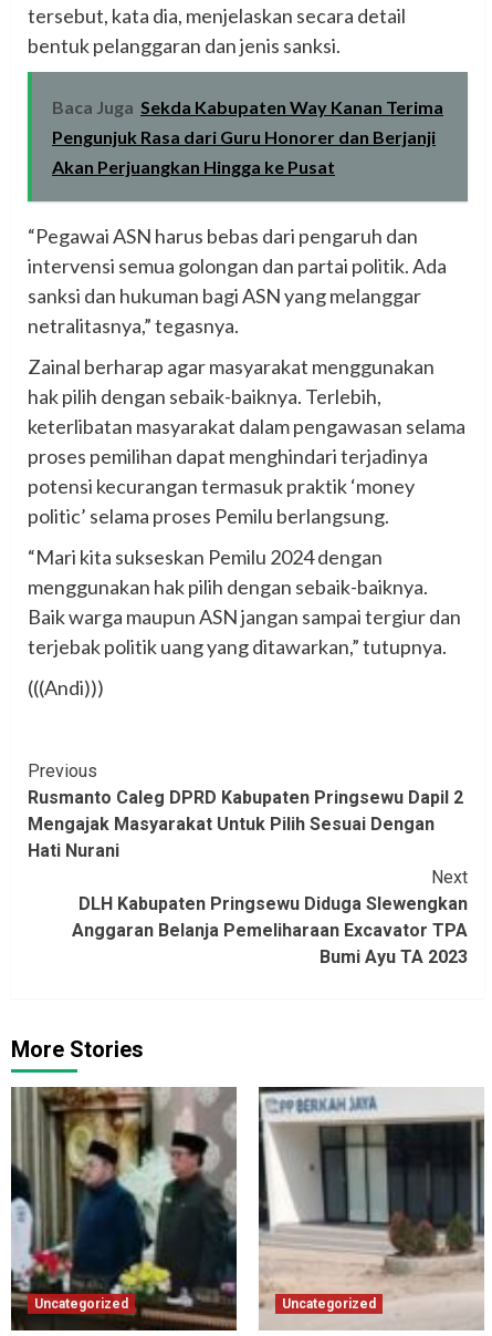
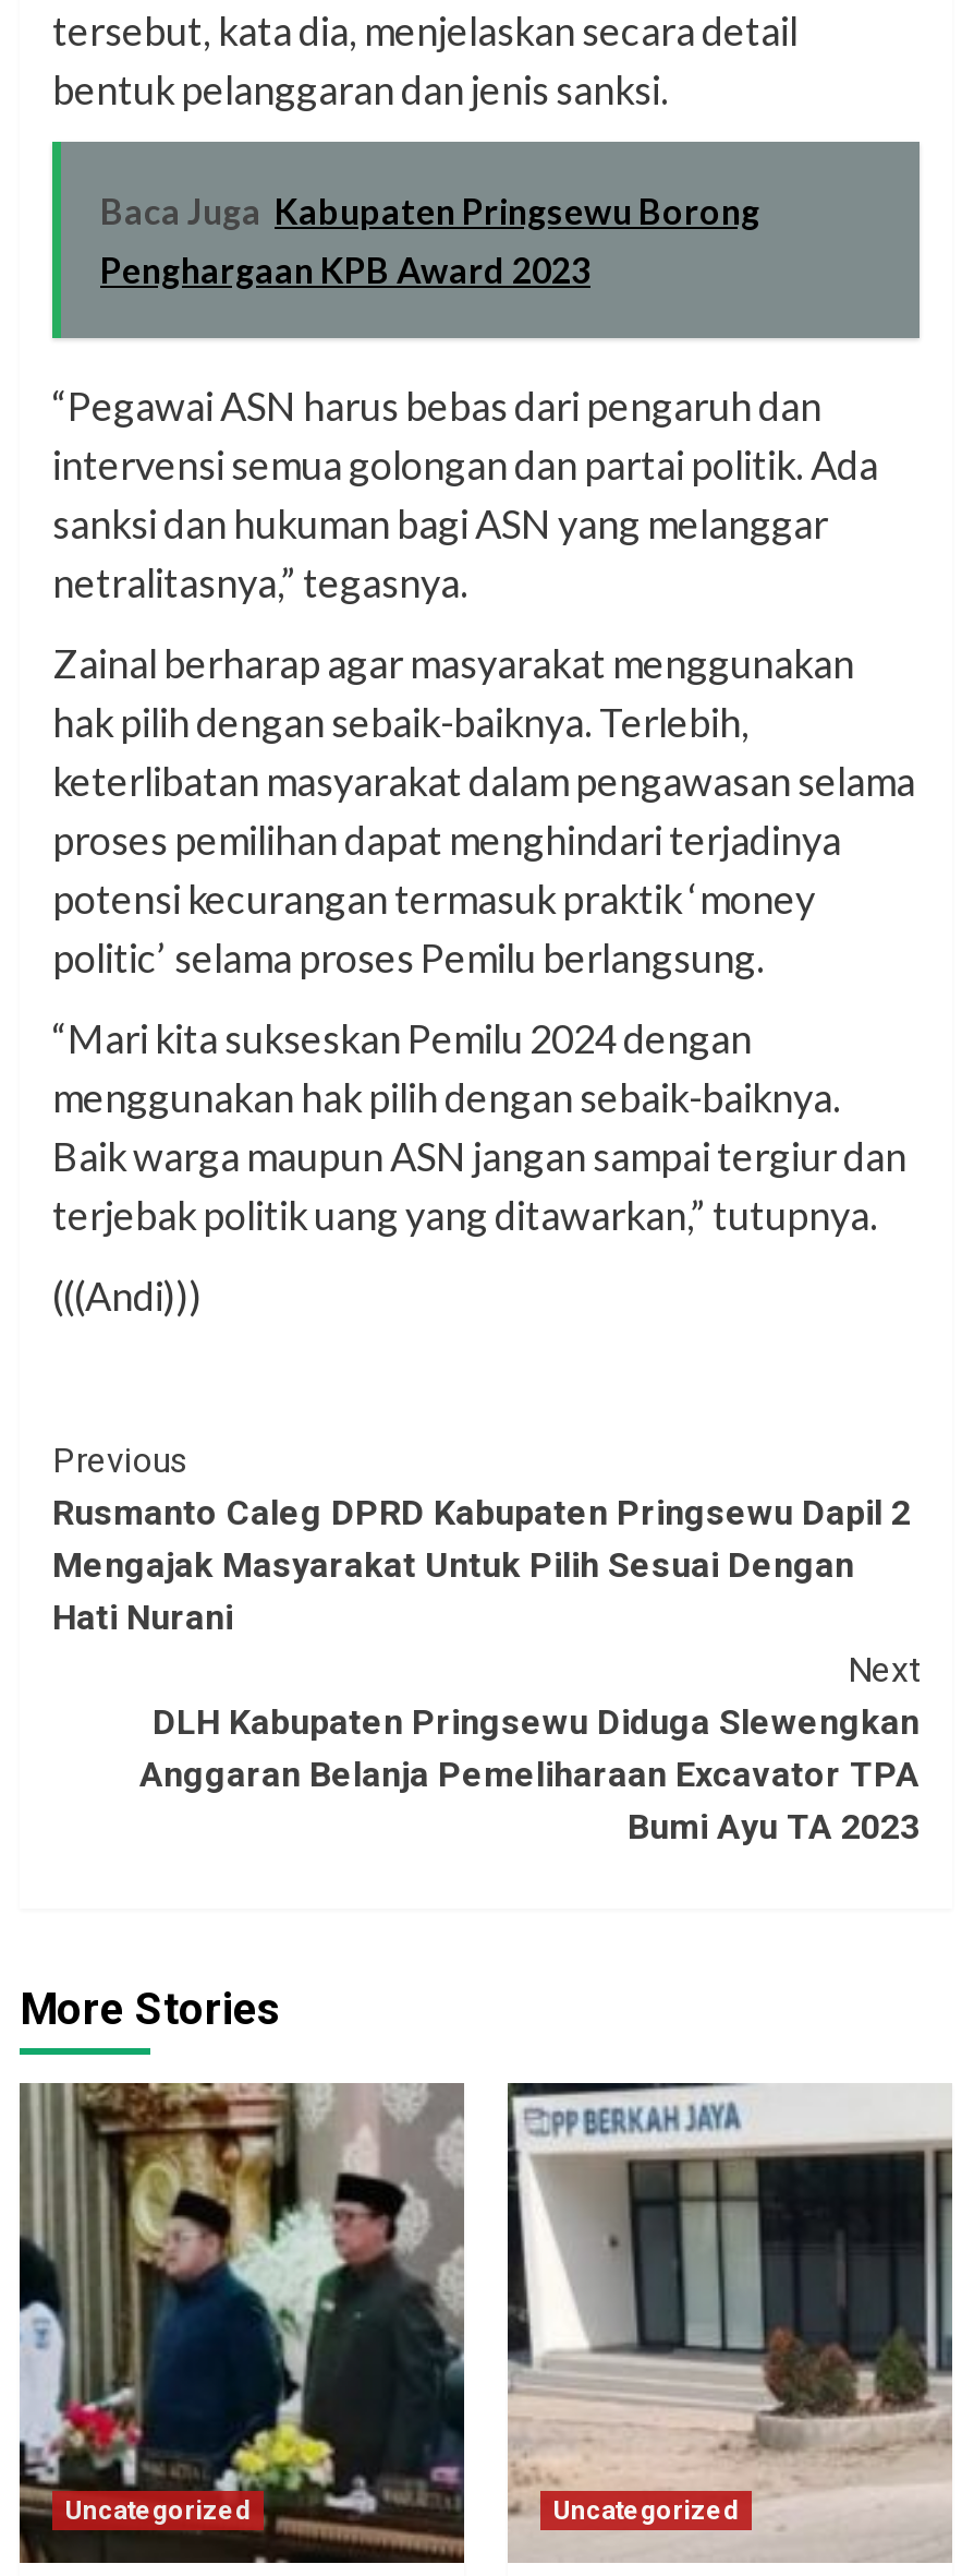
[52,97,443,177] Baca Juga Sekda Kabupaten Way Kanan Terima | Pengunjuk Rasa dari Guru Honorer dan Berjanji | Akan Perjuangkan Hingga ke Pusat -> [100,190,760,291] Baca Juga Kabupaten Pringsewu Borong | Penghargaan KPB Award 2023

